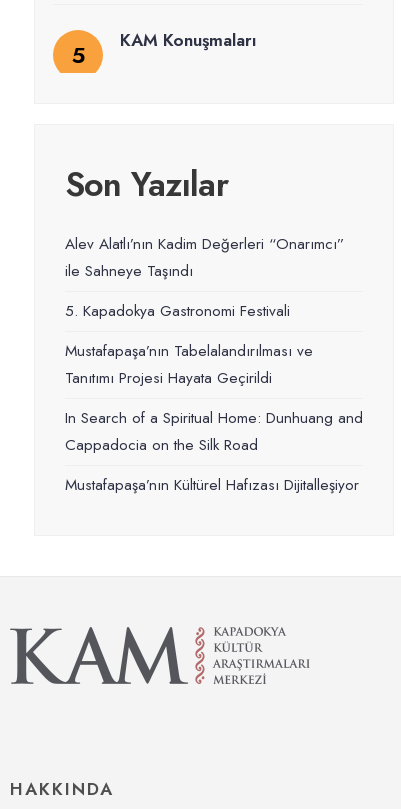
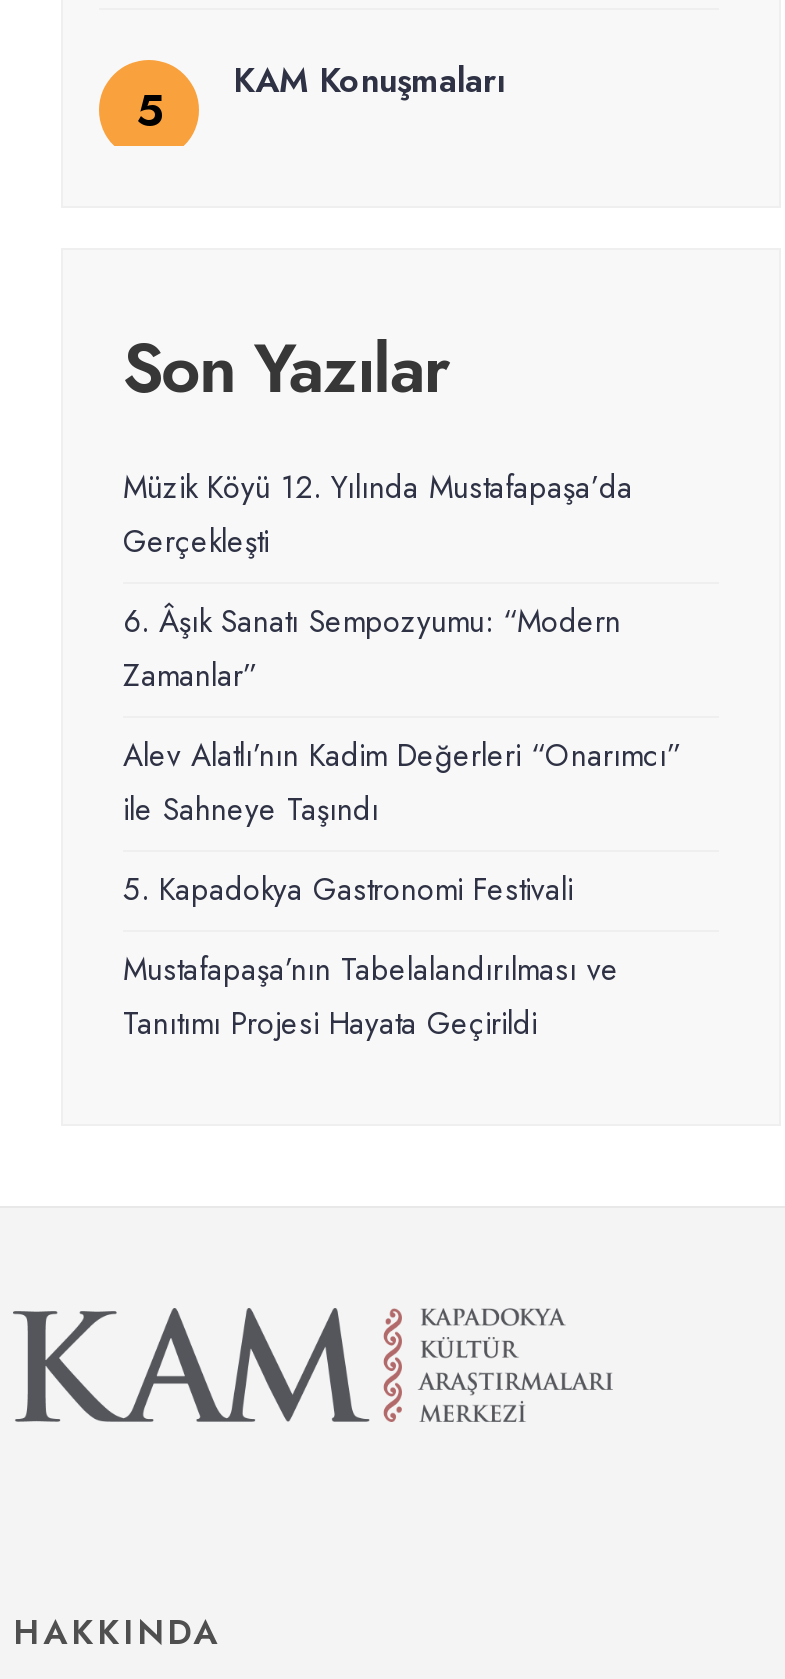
none -> [123,467,633,699] Müzik Köyü 12. Yılında Mustafapaşa’da | Gerçekleşti | 6. Âşık Sanatı Sempozyumu: “Modern | Zamanlar”
moved [65,233,344,389] -> [123,735,681,1047]: Alev Alatlı’nın Kadim Değerleri “Onarımcı” | ile Sahneye Taşındı | 5. Kapadokya Gastronomi Festivali | Mustafapaşa’nın Tabelalandırılması ve | Tanıtımı Projesi Hayata Geçirildi
[65,407,363,496] In Search of a Spiritual Home: Dunhuang and | Cappadocia on the Silk Road | Mustafapaşa’nın Kültürel Hafızası Dijitalleşiyor -> none

